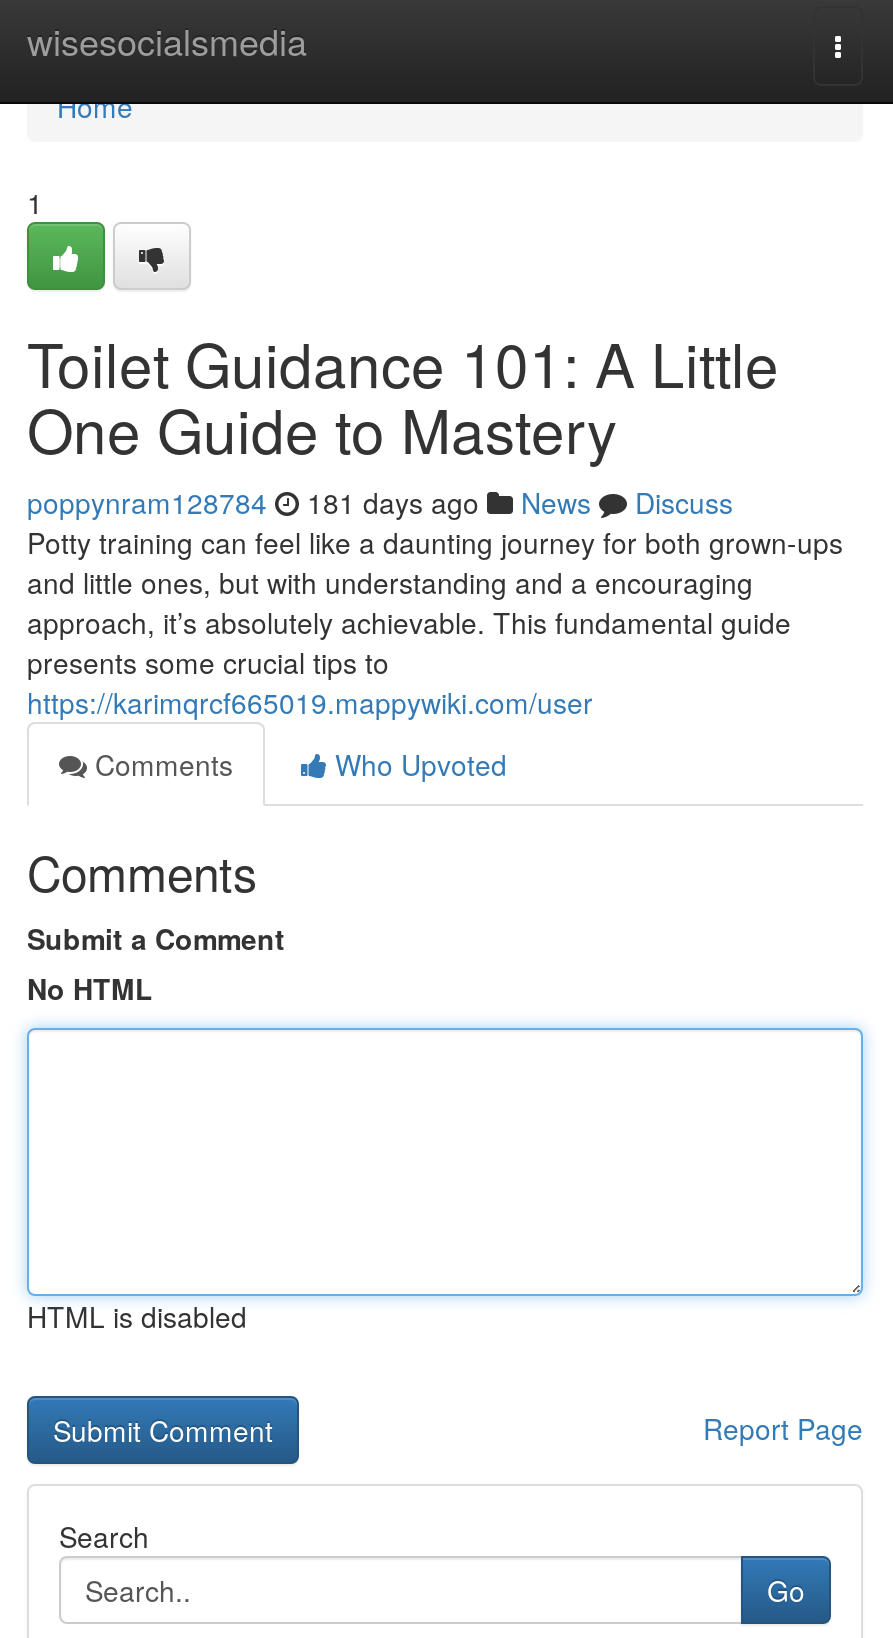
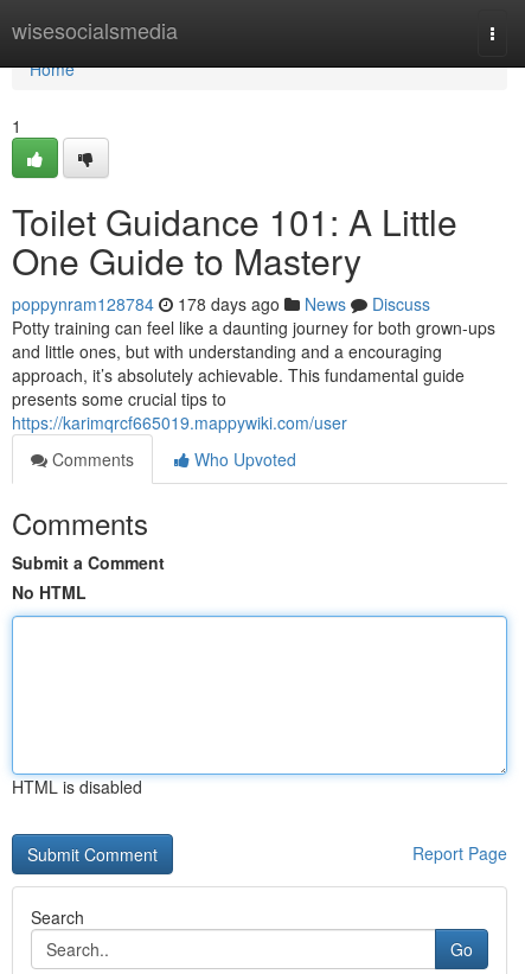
[27,482,733,522] poppynram128784 181 days ago News Discuss -> [12,292,430,316] poppynram128784 178 days ago News Discuss

